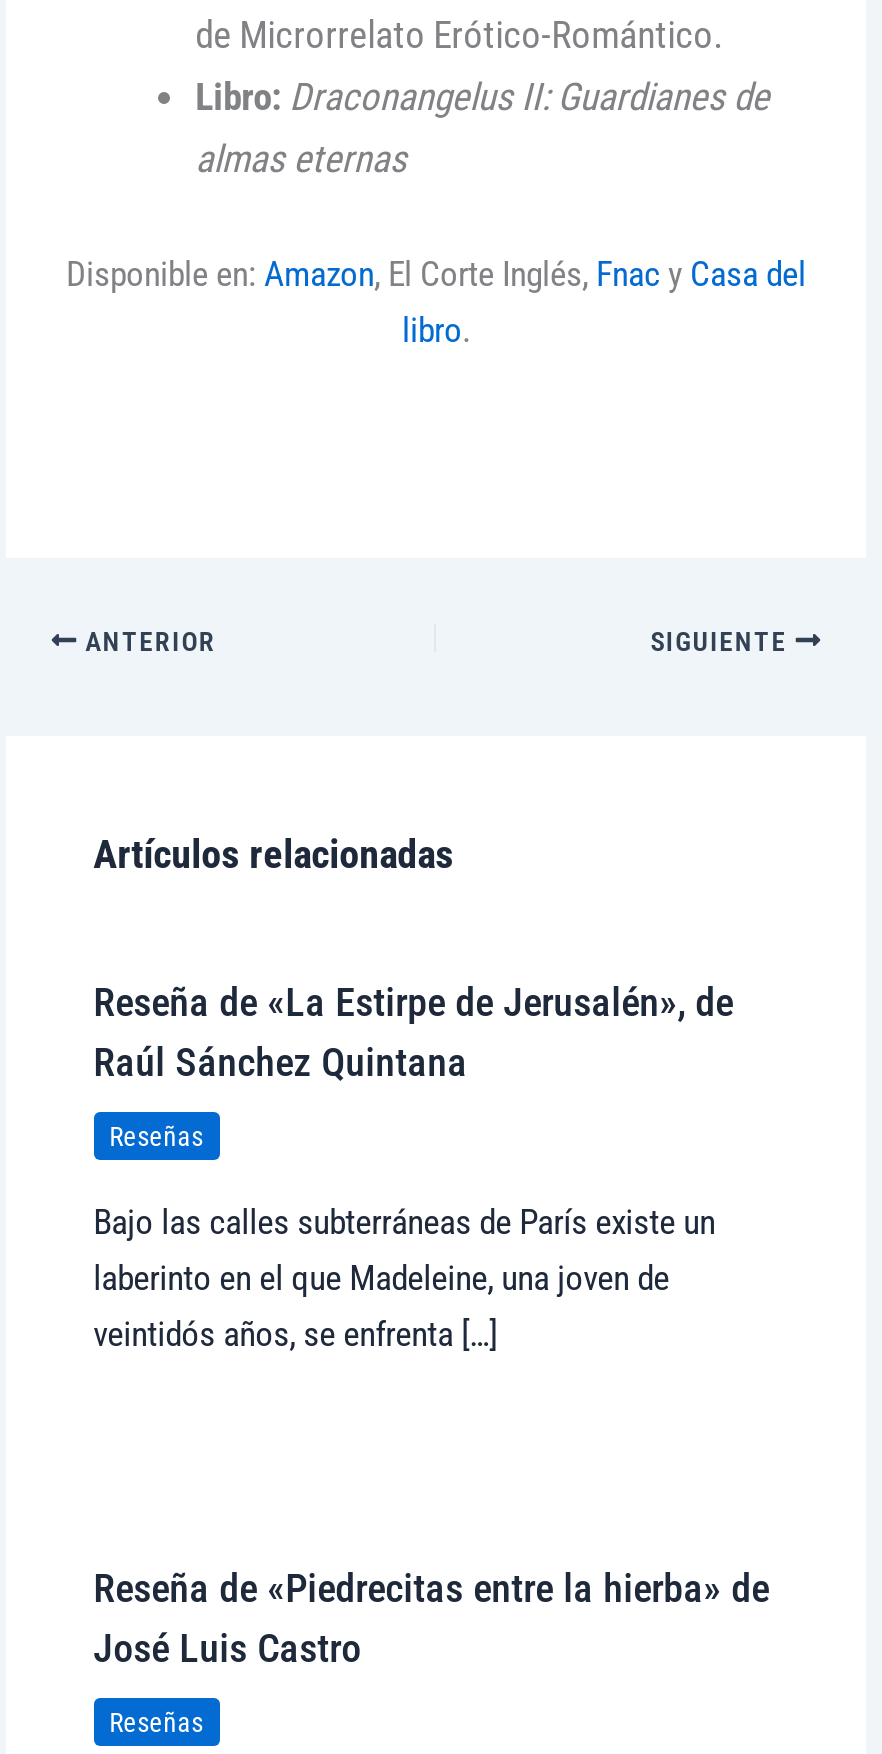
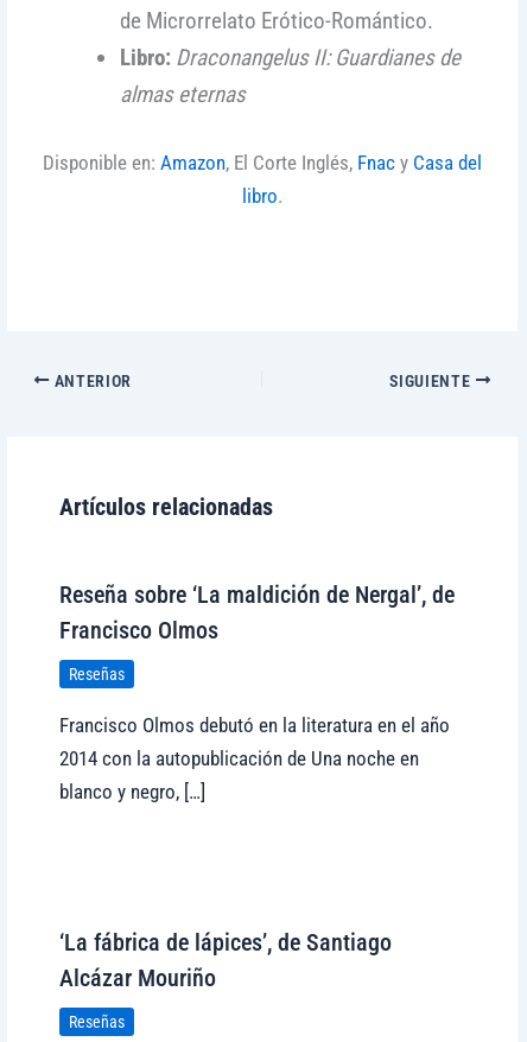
[93,979,733,1087] Reseña de «La Estirpe de Jerusalén», de | Raúl Sánchez Quintana -> [59,581,454,645] Reseña sobre ‘La maldición de Nergal’, de | Francisco Olmos
[93,1201,715,1353] Bajo las calles subterráneas de París existe un | laberinto en el que Madeleine, una joven de | veintidós años, se enfrenta […] -> [59,713,449,803] Francisco Olmos debutó en la literatura en el año | 2014 con la autopublicación de Una noche en | blanco y negro, […]
[93,1564,769,1672] Reseña de «Piedrecitas entre la hierba» de | José Luis Castro -> [59,928,391,992] ‘La fábrica de lápices’, de Santiago | Alcázar Mouriño

